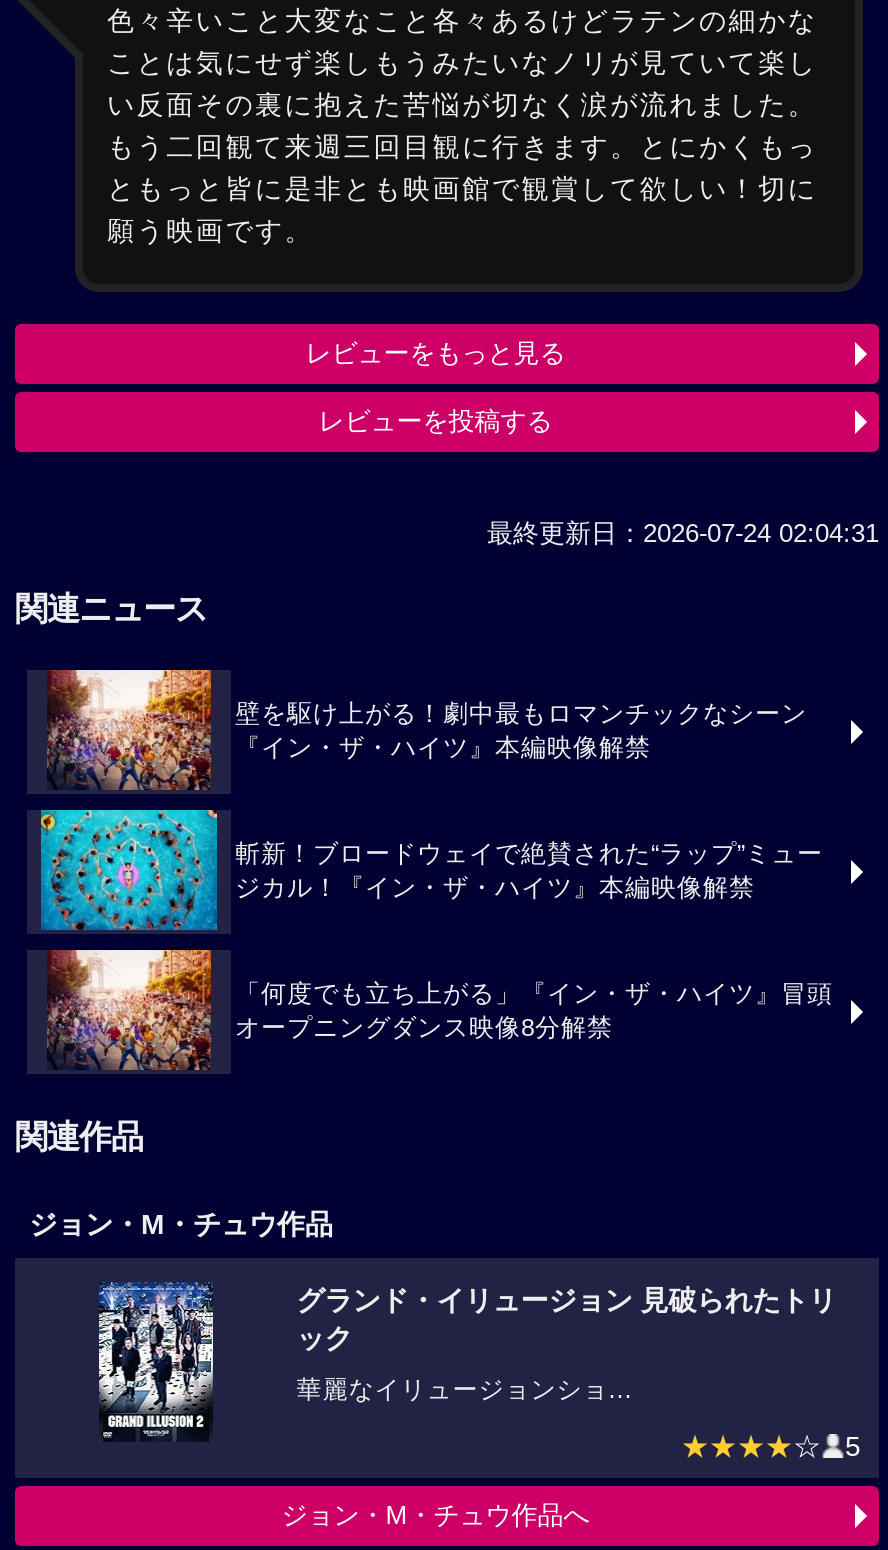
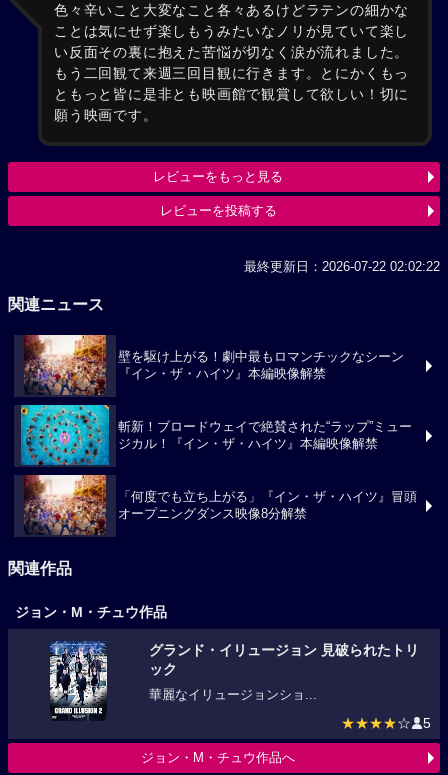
[487,519,879,549] 最終更新日：2026-07-24 02:04:31 -> [244,259,440,274] 最終更新日：2026-07-22 02:02:22

